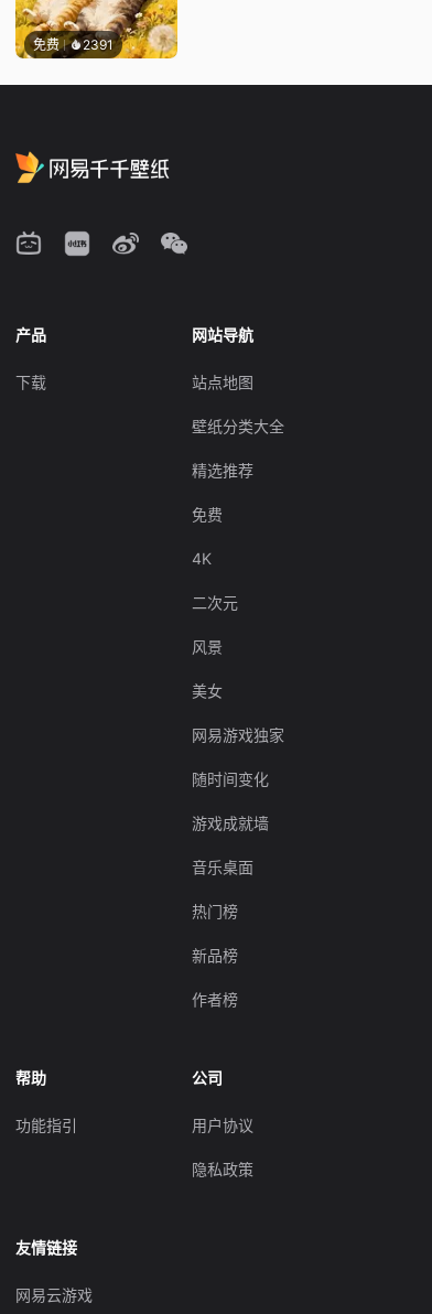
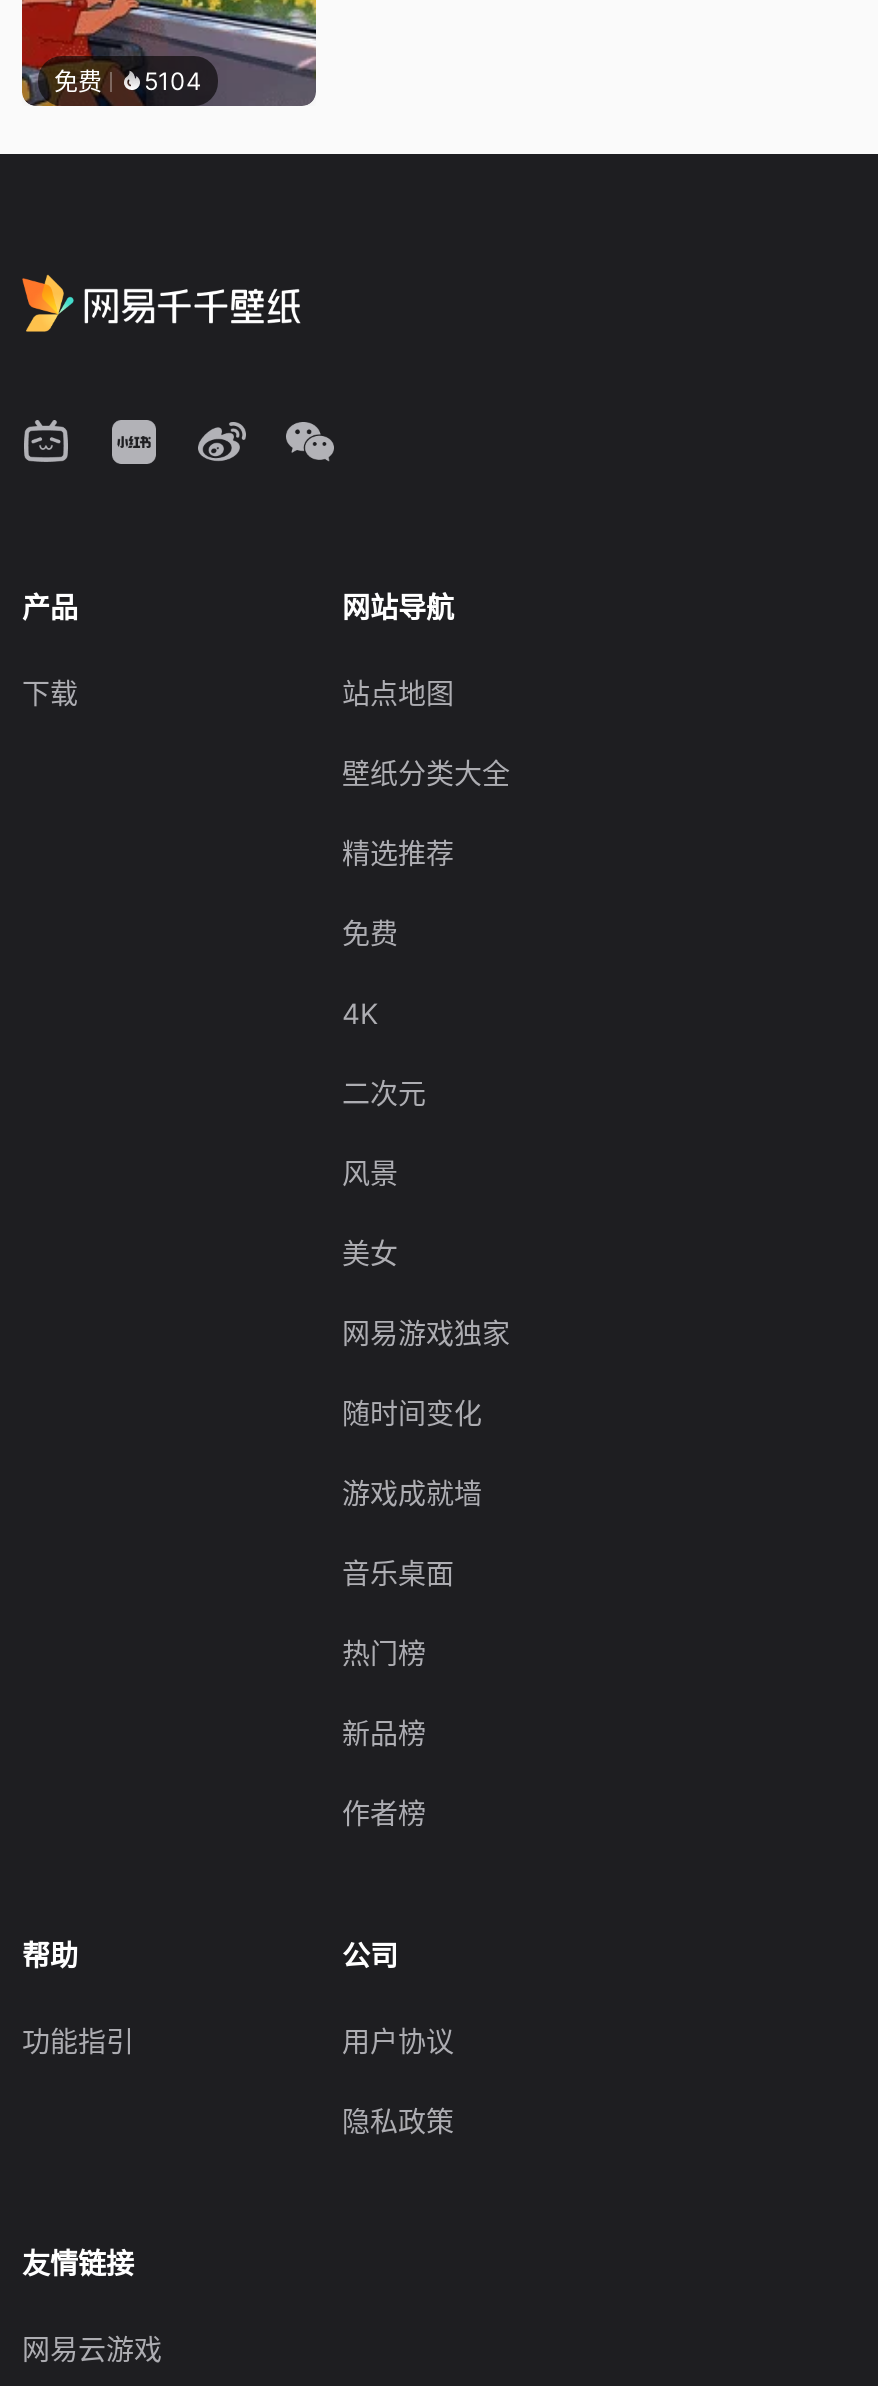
[33,36,114,53] 免费 2391 -> [54,66,202,96] 免费 5104

